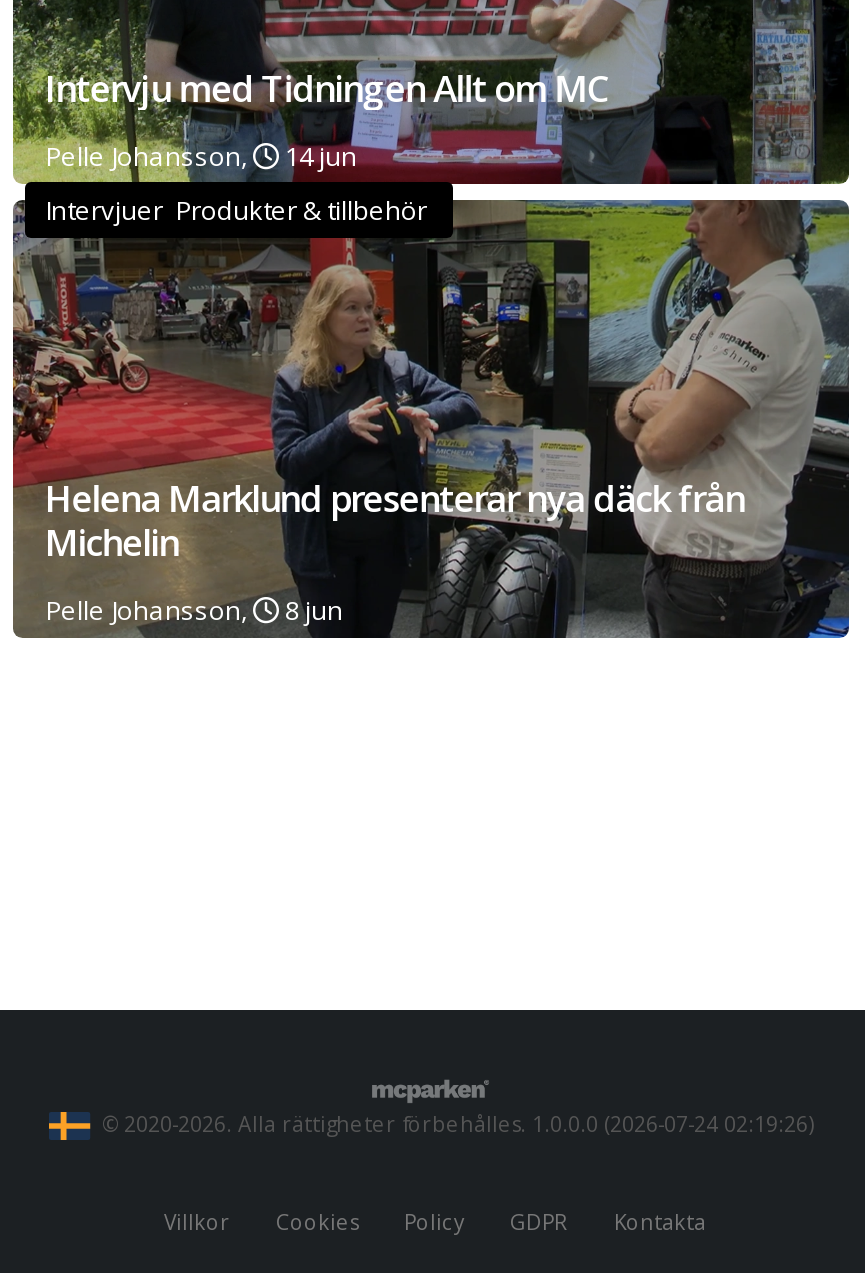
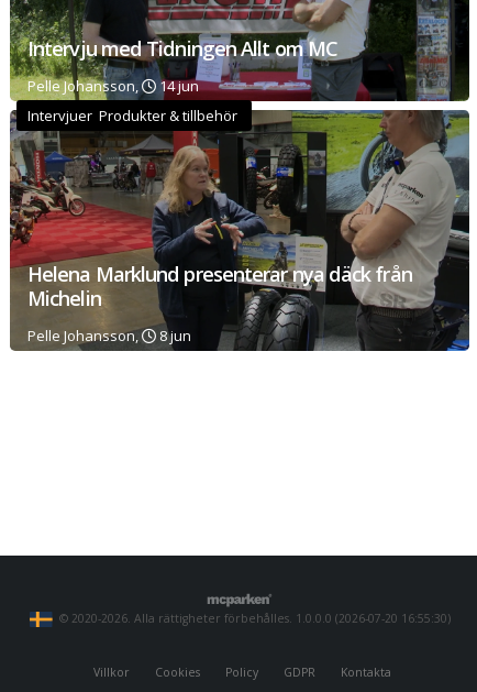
[90,1110,814,1138] © 2020-2026. Alla rättigheter förbehålles. 1.0.0.0 (2026-07-24 02:19:26) -> [52,610,450,626] © 2020-2026. Alla rättigheter förbehålles. 1.0.0.0 (2026-07-20 16:55:30)

